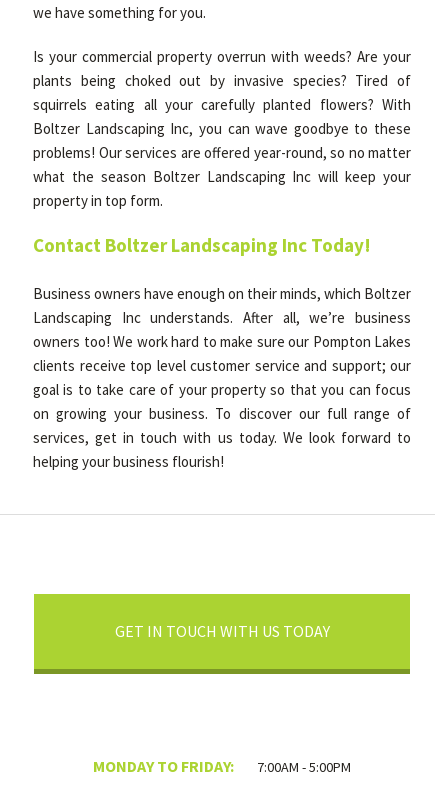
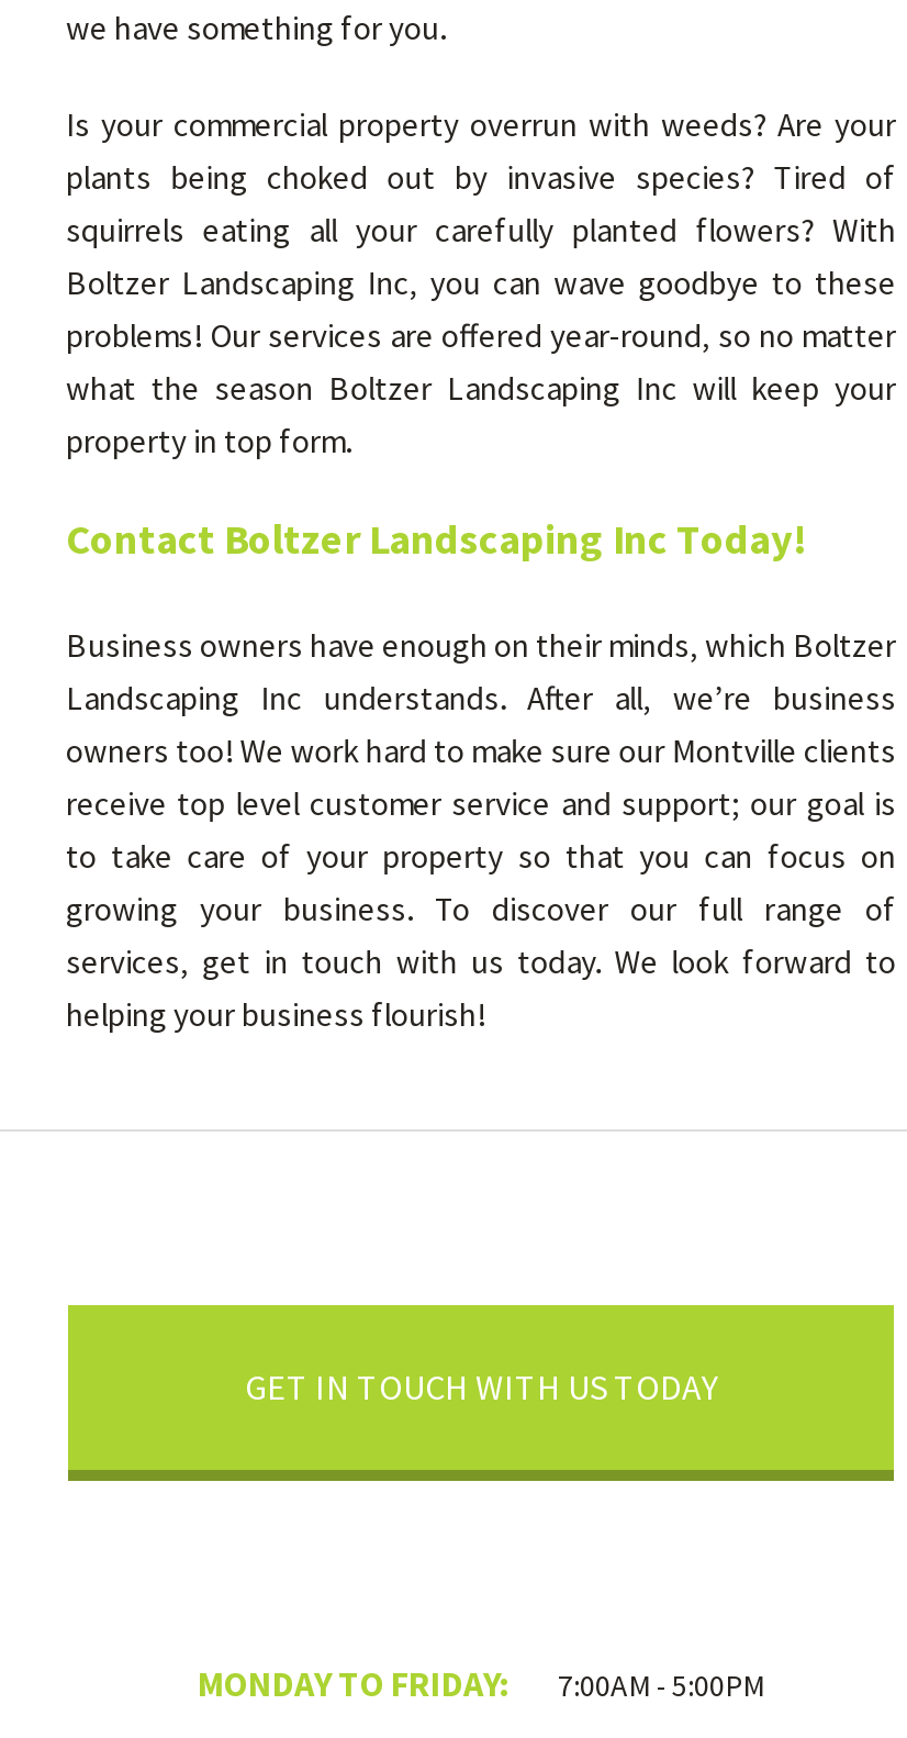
[33,332,411,423] owners too! We work hard to make sure our Pompton Lakes | clients receive top level customer service and support; our | goal is to take care of your property so that you can focus | on growing your business. To discover our full range of -> [66,729,896,929] owners too! We work hard to make sure our Montville clients | receive top level customer service and support; our goal is | to take care of your property so that you can focus on | growing your business. To discover our full range of

